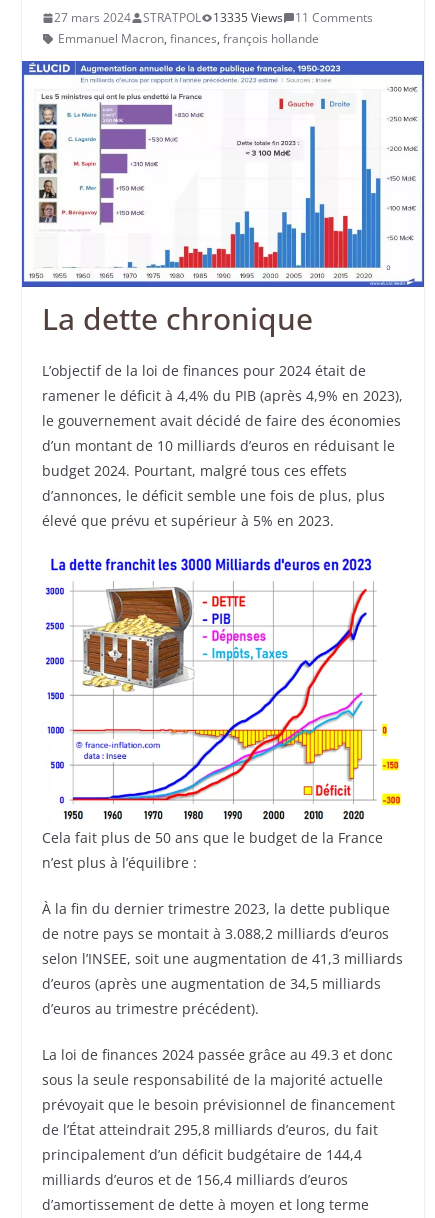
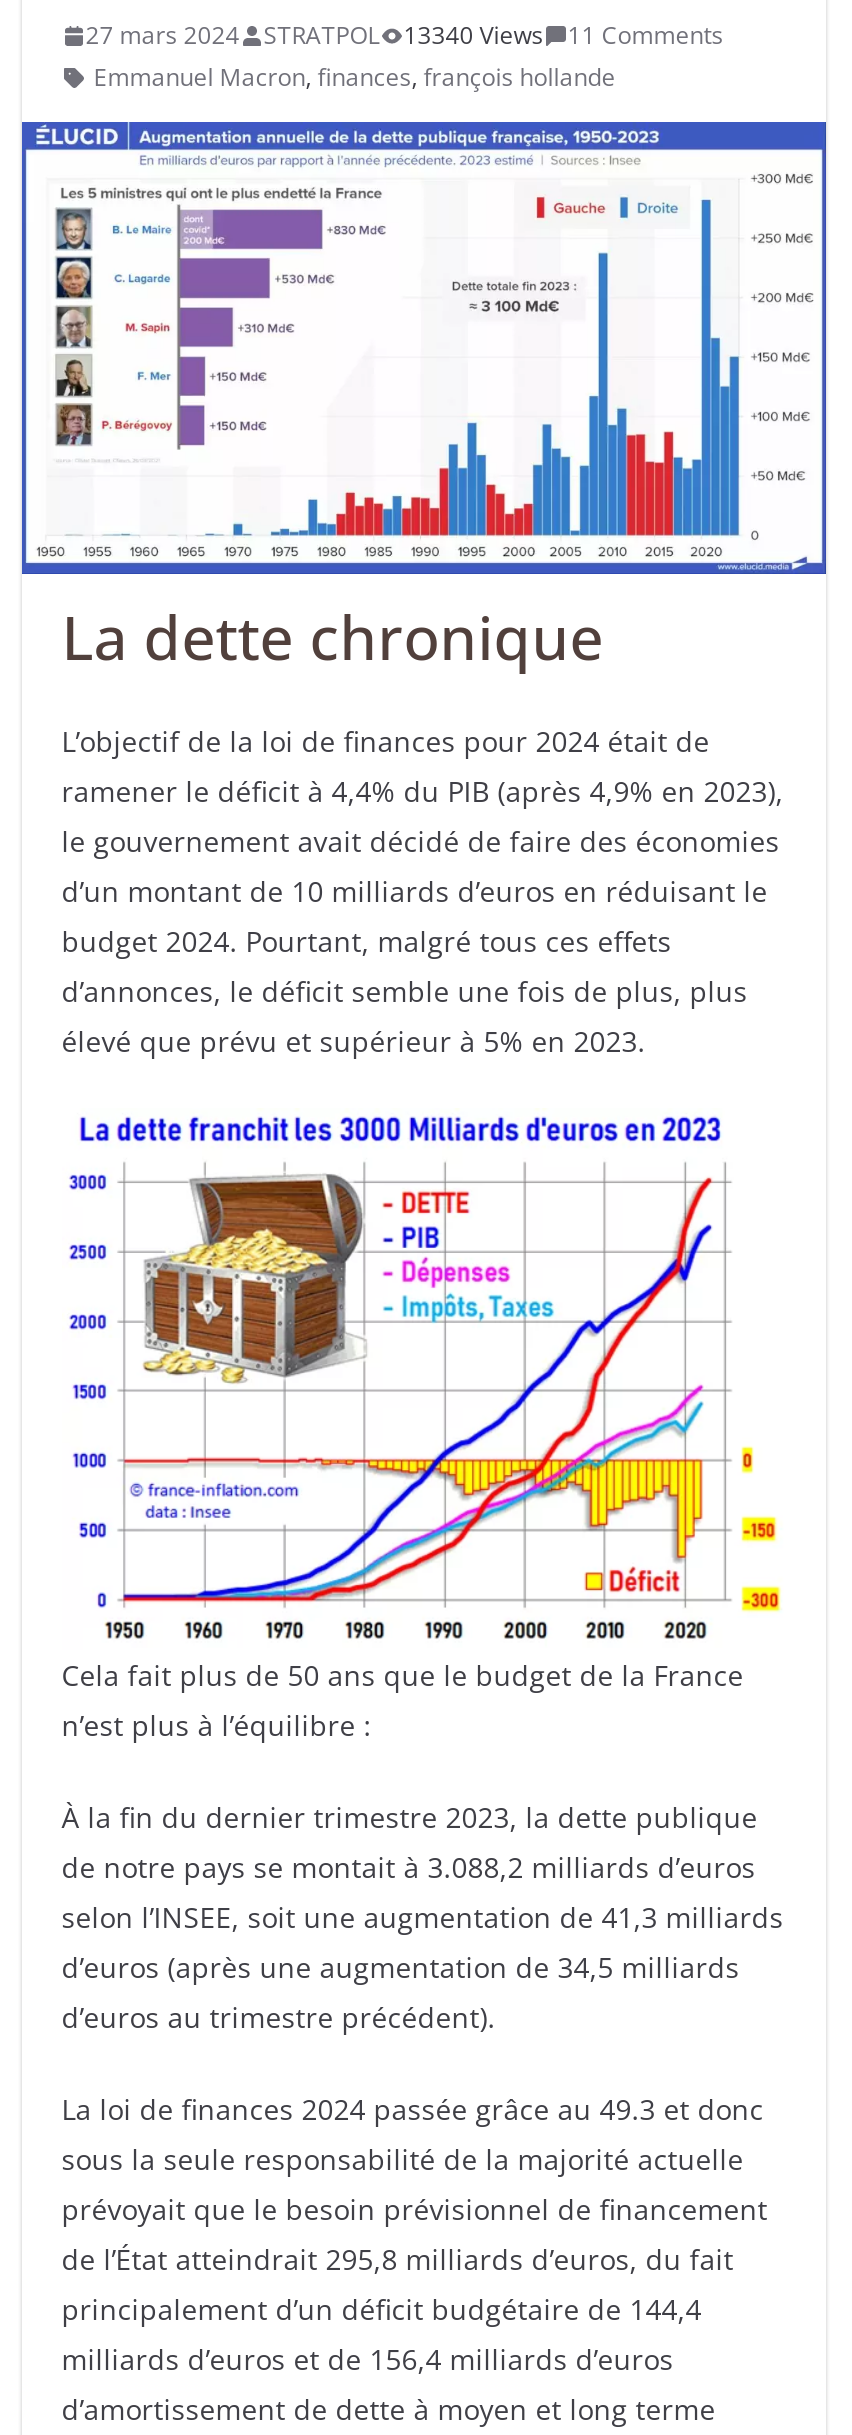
[54,9,373,26] 27 mars 2024 STRATPOL 13335 Views 11 Comments -> [85,18,723,52] 27 mars 2024 STRATPOL 13340 Views 11 Comments

